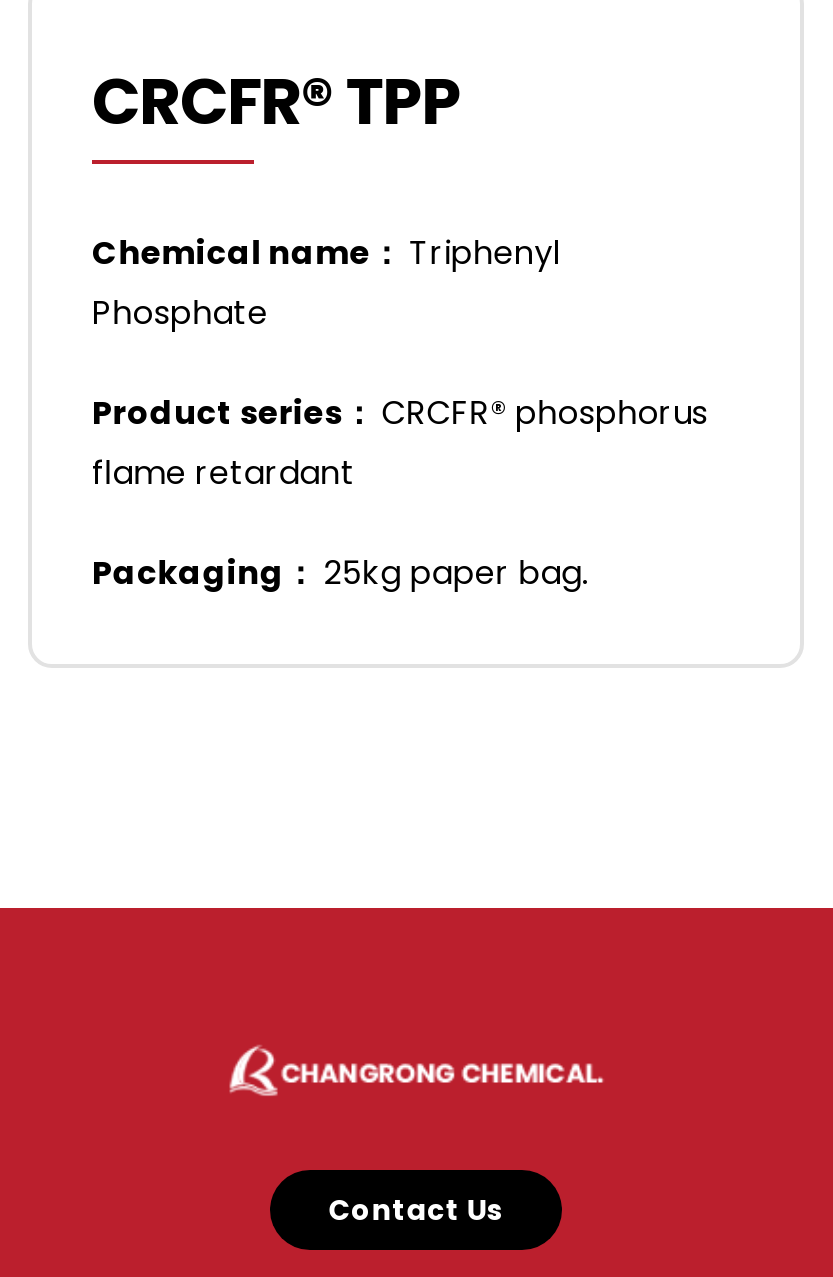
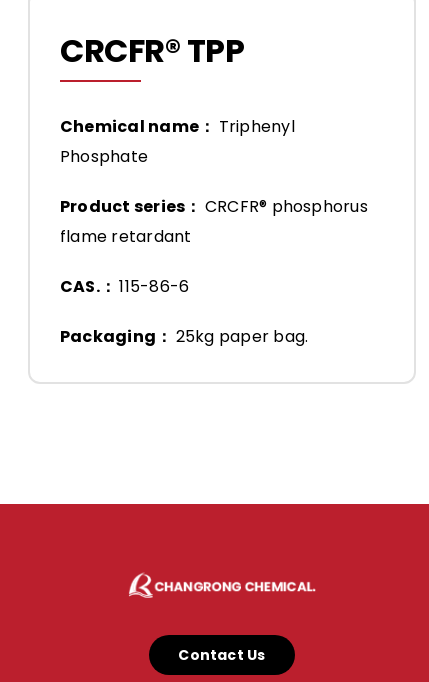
none -> [60,275,189,298] CAS.：115-86-6

